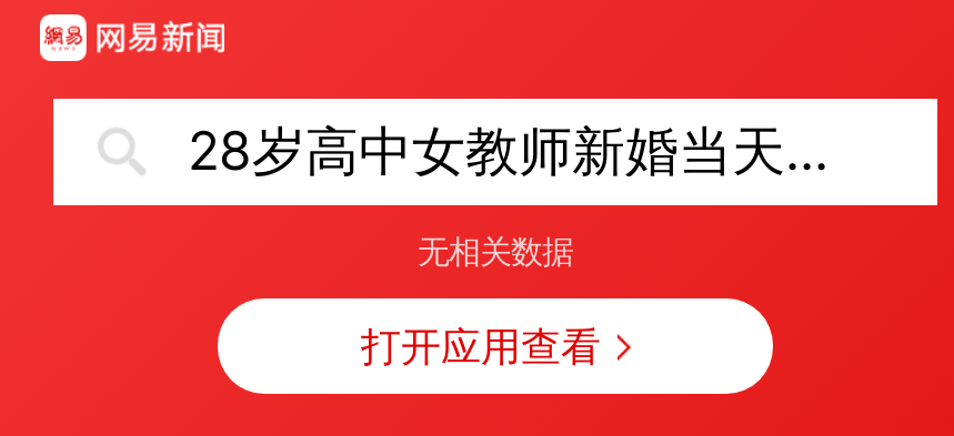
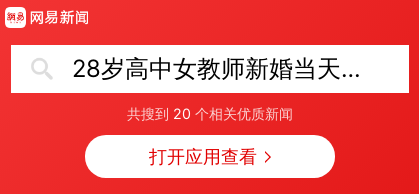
[418,232,573,269] 无相关数据 -> [127,105,293,122] 共搜到20个相关优质新闻

